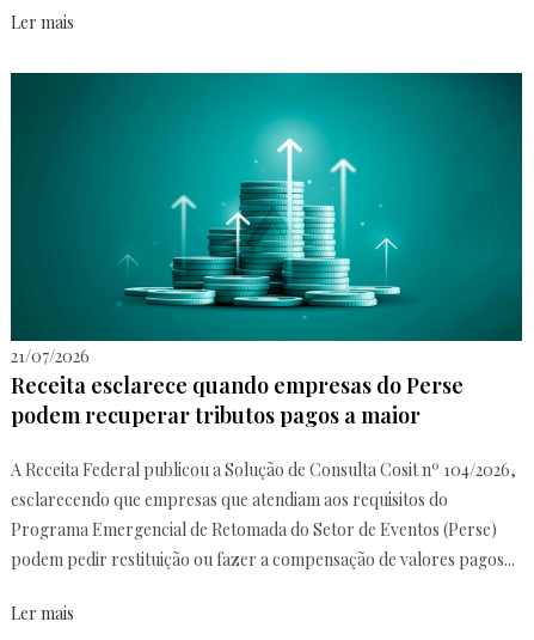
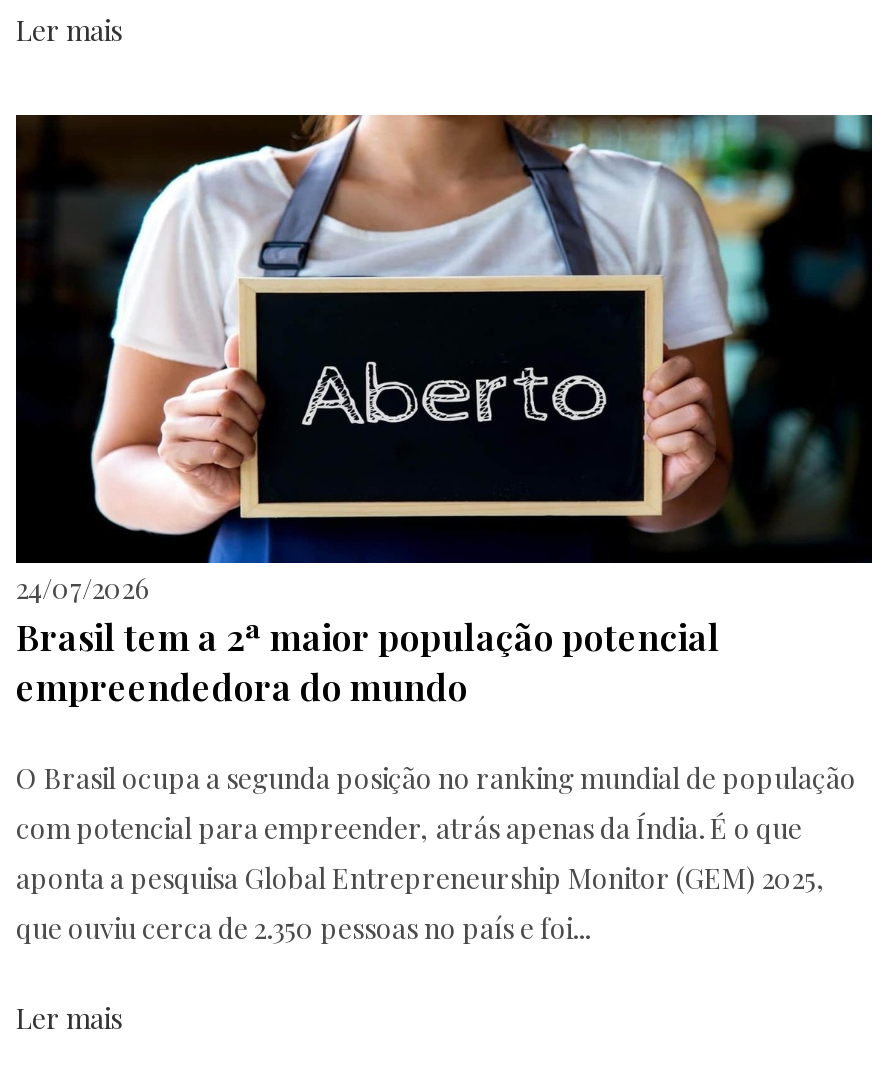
[11,72,523,429] [image] | 21/07/2026 | Receita esclarece quando empresas do Perse | podem recuperar tributos pagos a maior -> [16,113,874,710] [image] | 24/07/2026 | Brasil tem a 2ª maior população potencial | empreendedora do mundo
[11,458,516,570] A Receita Federal publicou a Solução de Consulta Cosit nº 104/2026, | esclarecendo que empresas que atendiam aos requisitos do | Programa Emergencial de Retomada do Setor de Eventos (Perse) | podem pedir restituição ou fazer a compensação de valores pagos... -> [16,758,856,946] O Brasil ocupa a segunda posição no ranking mundial de população | com potencial para empreender, atrás apenas da Índia. É o que | aponta a pesquisa Global Entrepreneurship Monitor (GEM) 2025, | que ouviu cerca de 2.350 pessoas no país e foi...

